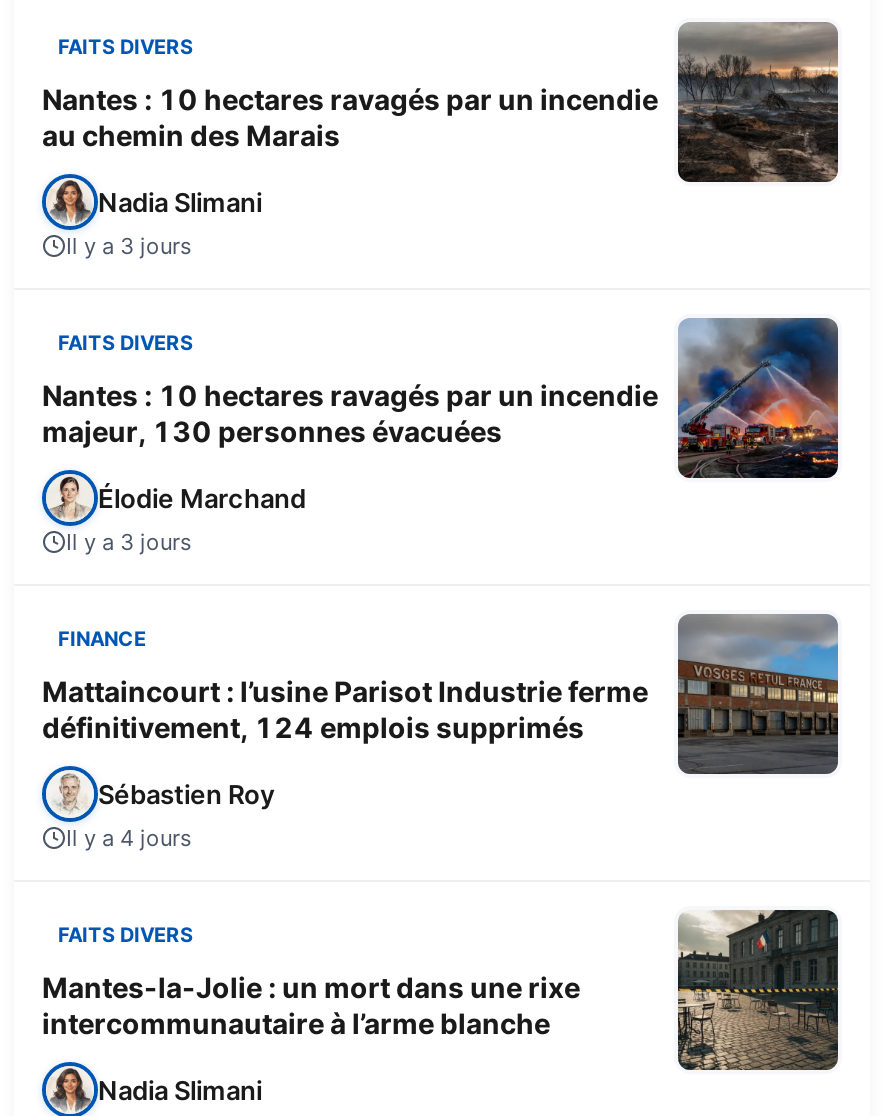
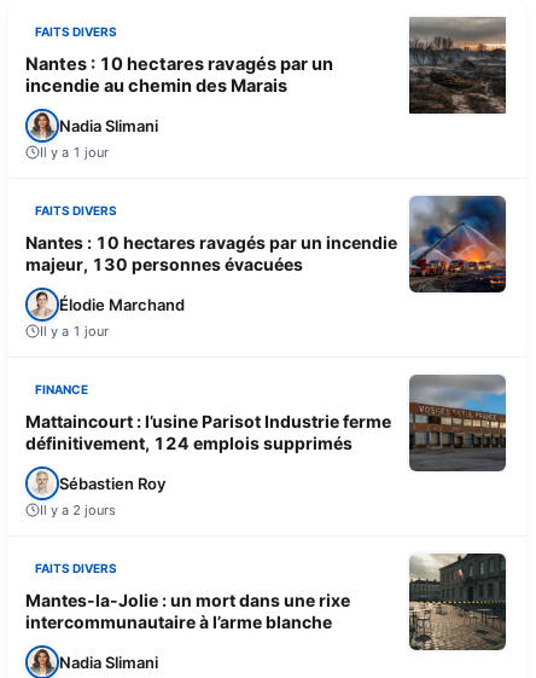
[66,231,192,259] Il y a 3 jours -> [40,143,109,160] Il y a 1 jour
[66,527,192,555] Il y a 3 jours -> [40,322,109,339] Il y a 1 jour
[66,823,192,851] Il y a 4 jours -> [40,501,116,518] Il y a 2 jours

